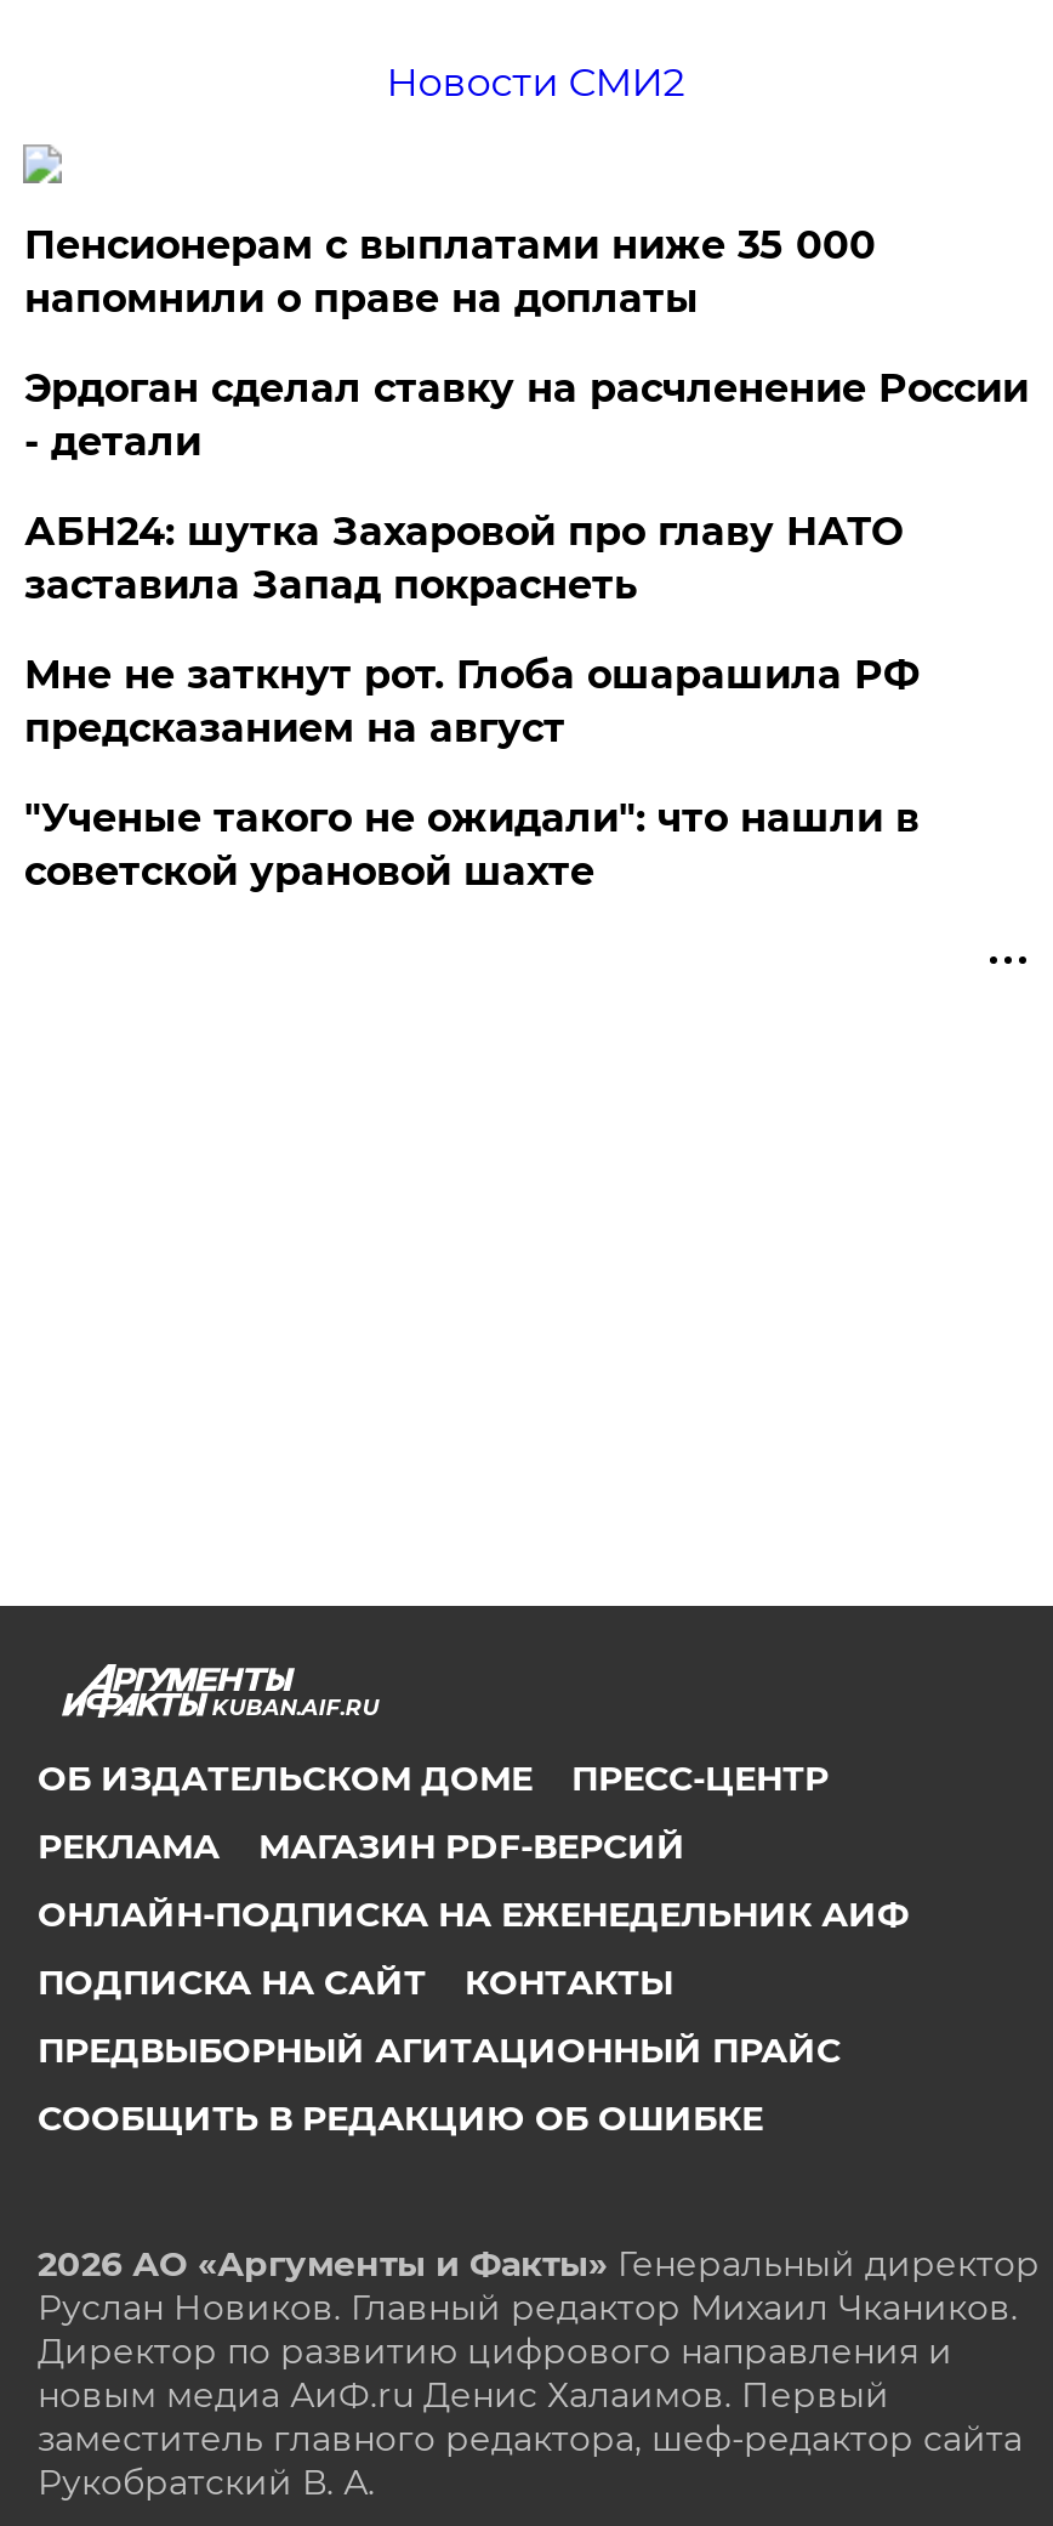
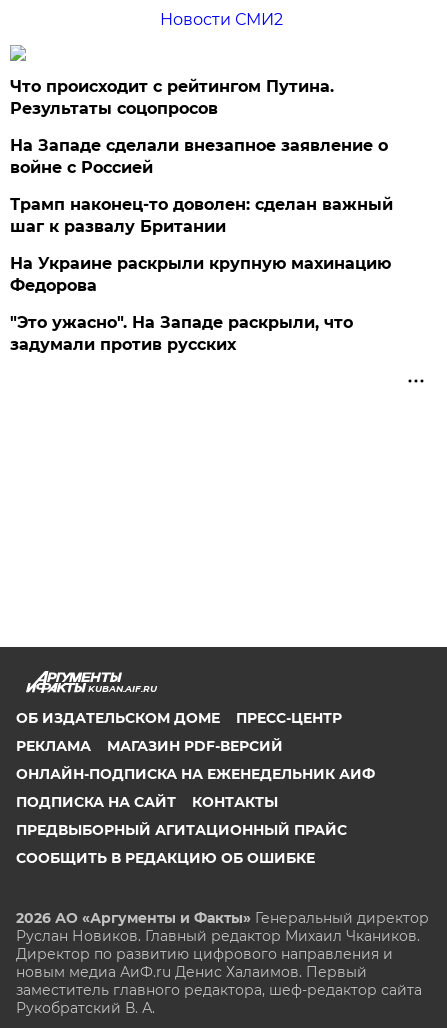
[24,222,876,322] Пенсионерам с выплатами ниже 35 000 | напомнили о праве на доплаты -> [10,77,334,118] Что происходит с рейтингом Путина. | Результаты соцопросов
[24,365,1028,465] Эрдоган сделал ставку на расчленение России | - детали -> [10,136,388,177] На Западе сделали внезапное заявление о | войне с Россией
[24,509,902,608] АБН24: шутка Захаровой про главу НАТО | заставила Запад покраснеть -> [10,195,393,236] Трамп наконец-то доволен: сделан важный | шаг к развалу Британии
[24,652,919,751] Мне не заткнут рот. Глоба ошарашила РФ | предсказанием на август -> [10,254,391,295] На Украине раскрыли крупную махинацию | Федорова
[24,795,919,895] "Ученые такого не ожидали": что нашли в | советской урановой шахте -> [10,313,353,354] "Это ужасно". На Западе раскрыли, что | задумали против русских

